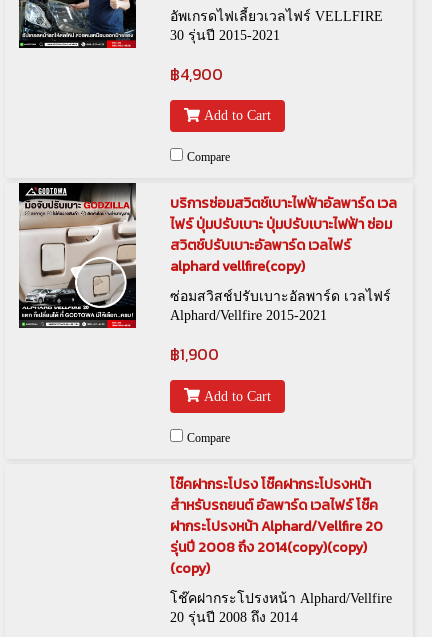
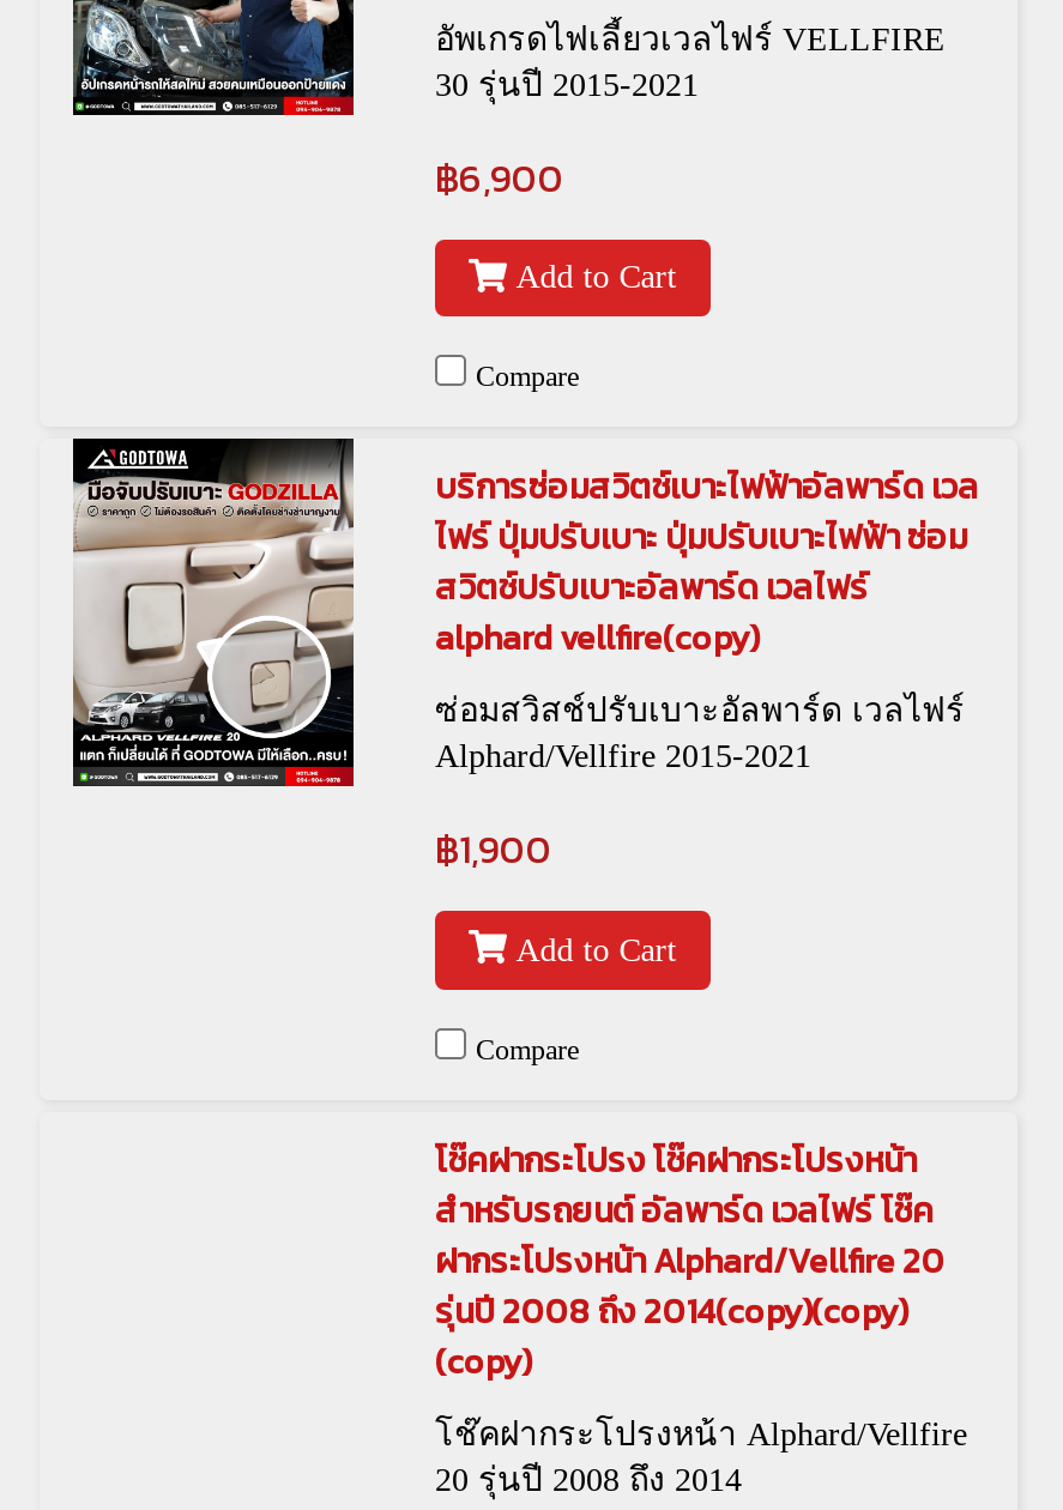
[170,62,223,86] ฿4,900 -> [435,149,564,206] ฿6,900

